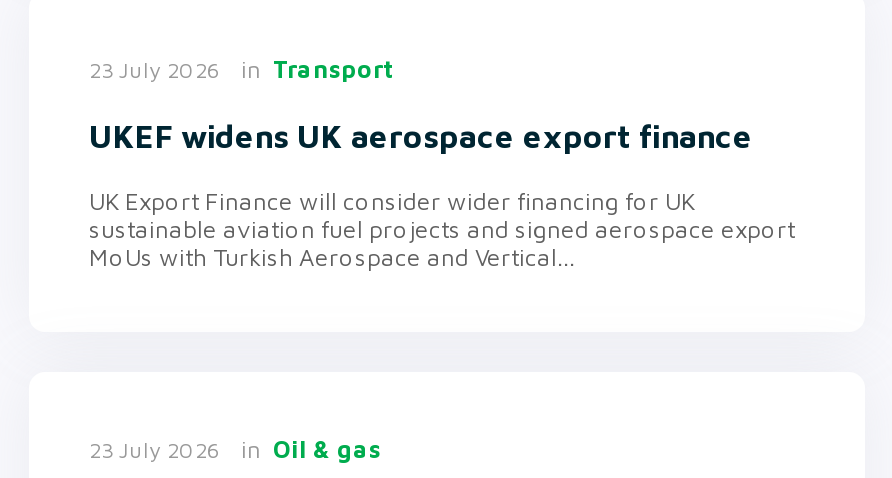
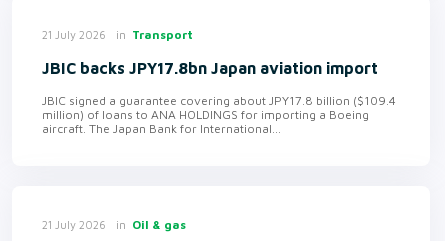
[89,54,395,84] 23 July 2026 in Transport -> [42,27,193,42] 21 July 2026 in Transport
[89,118,753,154] UKEF widens UK aerospace export finance -> [42,59,378,77] JBIC backs JPY17.8bn Japan aviation import
[89,186,795,272] UK Export Finance will consider wider financing for UK | sustainable aviation fuel projects and signed aerospace export | MoUs with Turkish Aerospace and Vertical... -> [42,93,396,136] JBIC signed a guarantee covering about JPY17.8 billion ($109.4 | million) of loans to ANA HOLDINGS for importing a Boeing | aircraft. The Japan Bank for International...
[89,434,381,464] 23 July 2026 in Oil & gas -> [42,217,186,232] 21 July 2026 in Oil & gas

